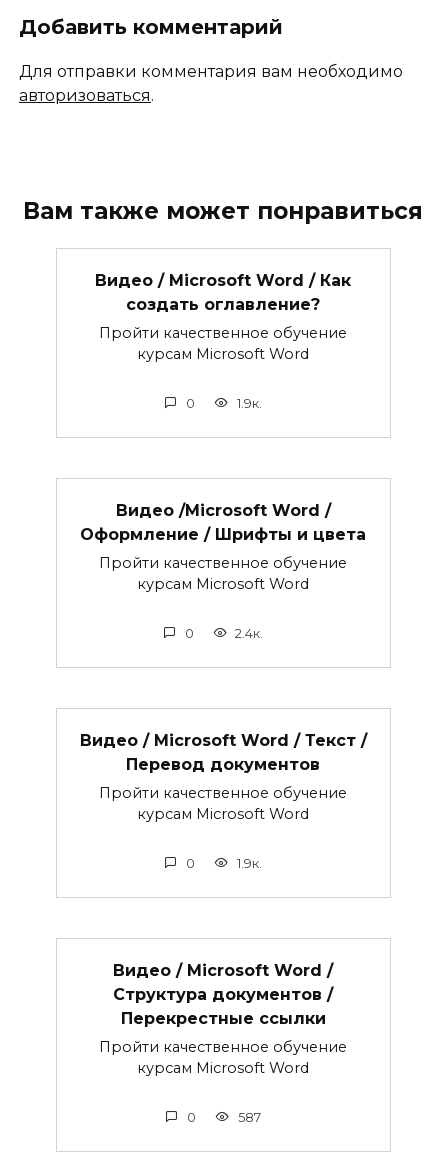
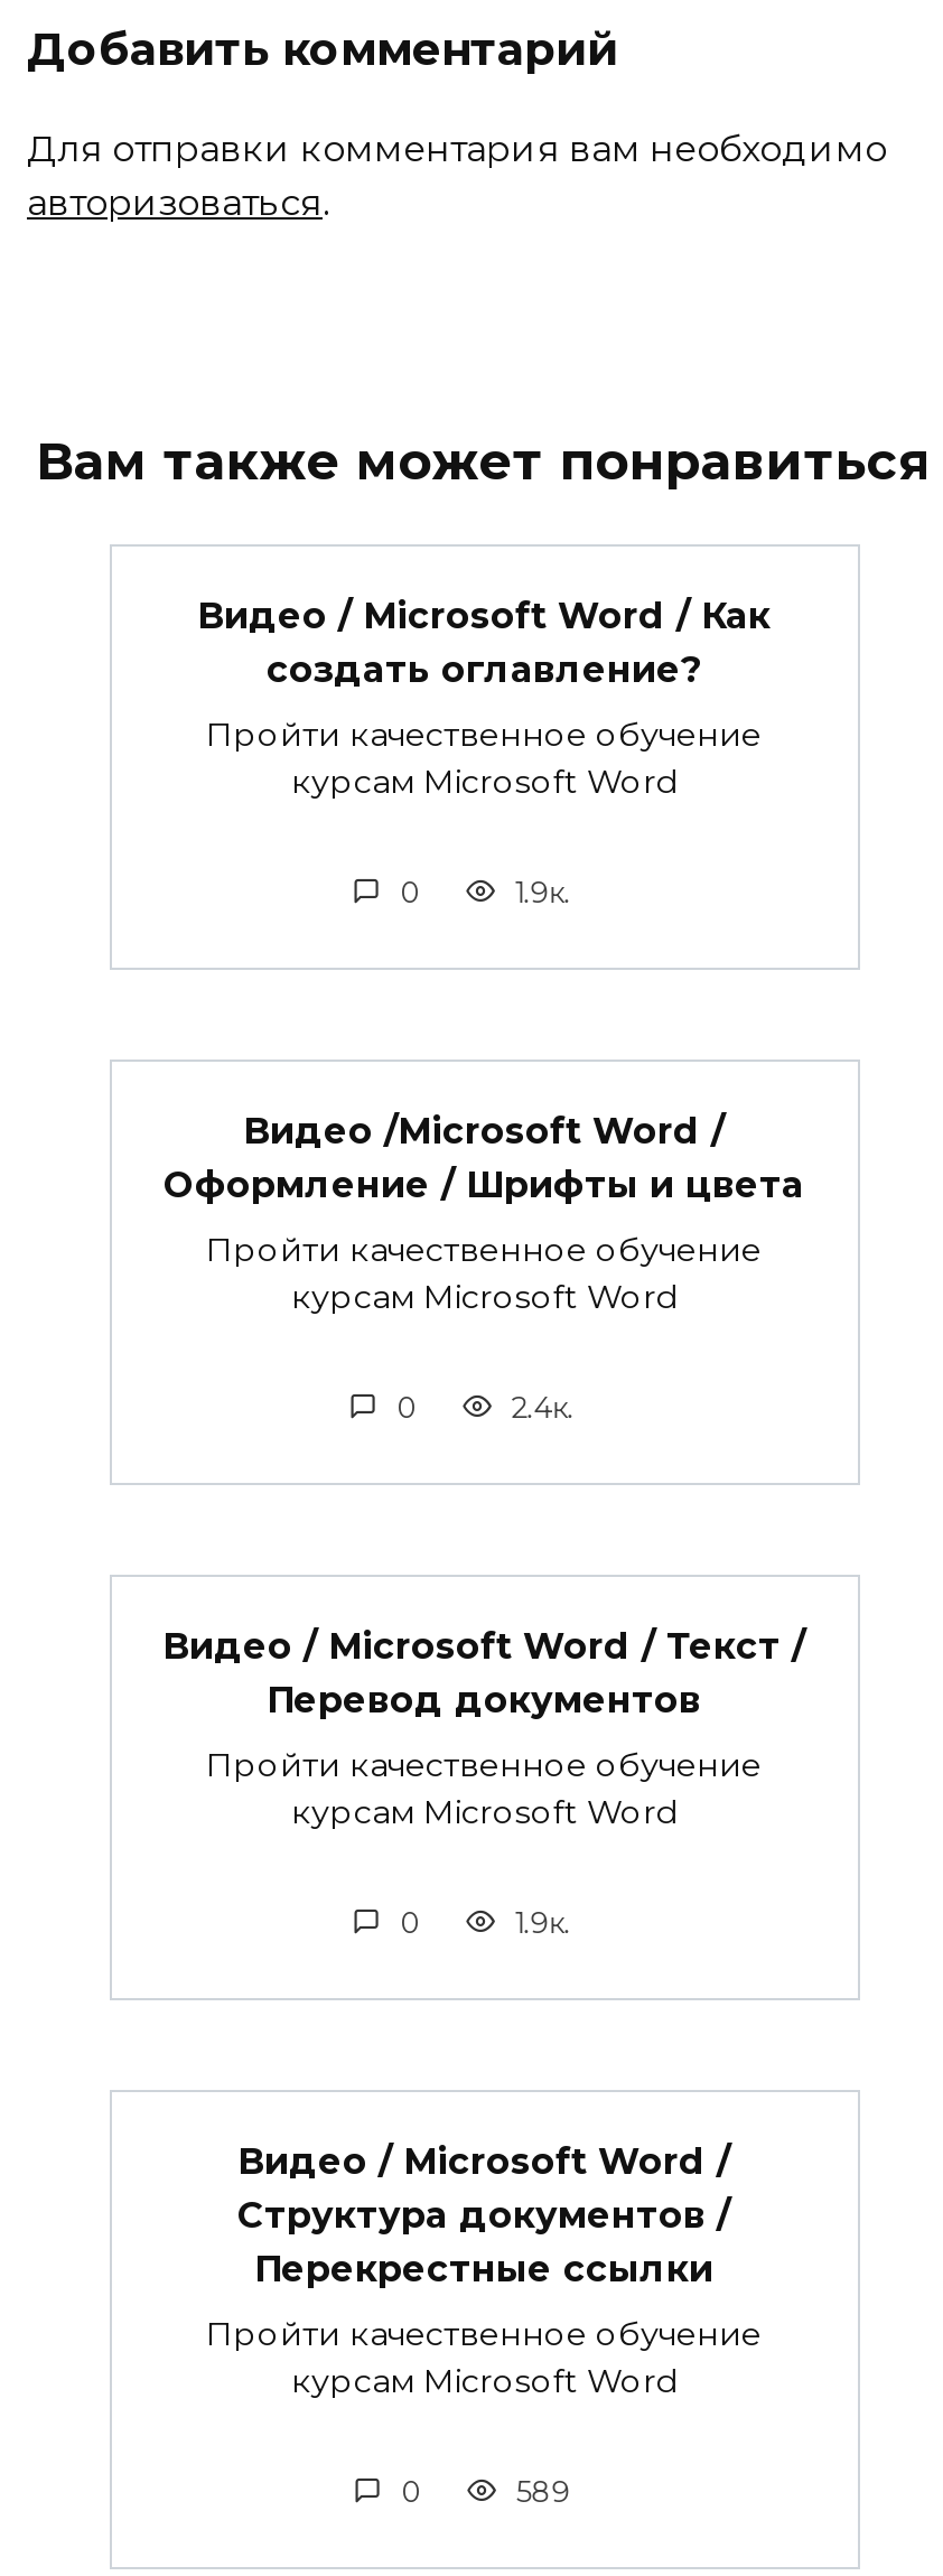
[238,1110,261,1125] 587 -> [516,2475,569,2508] 589

